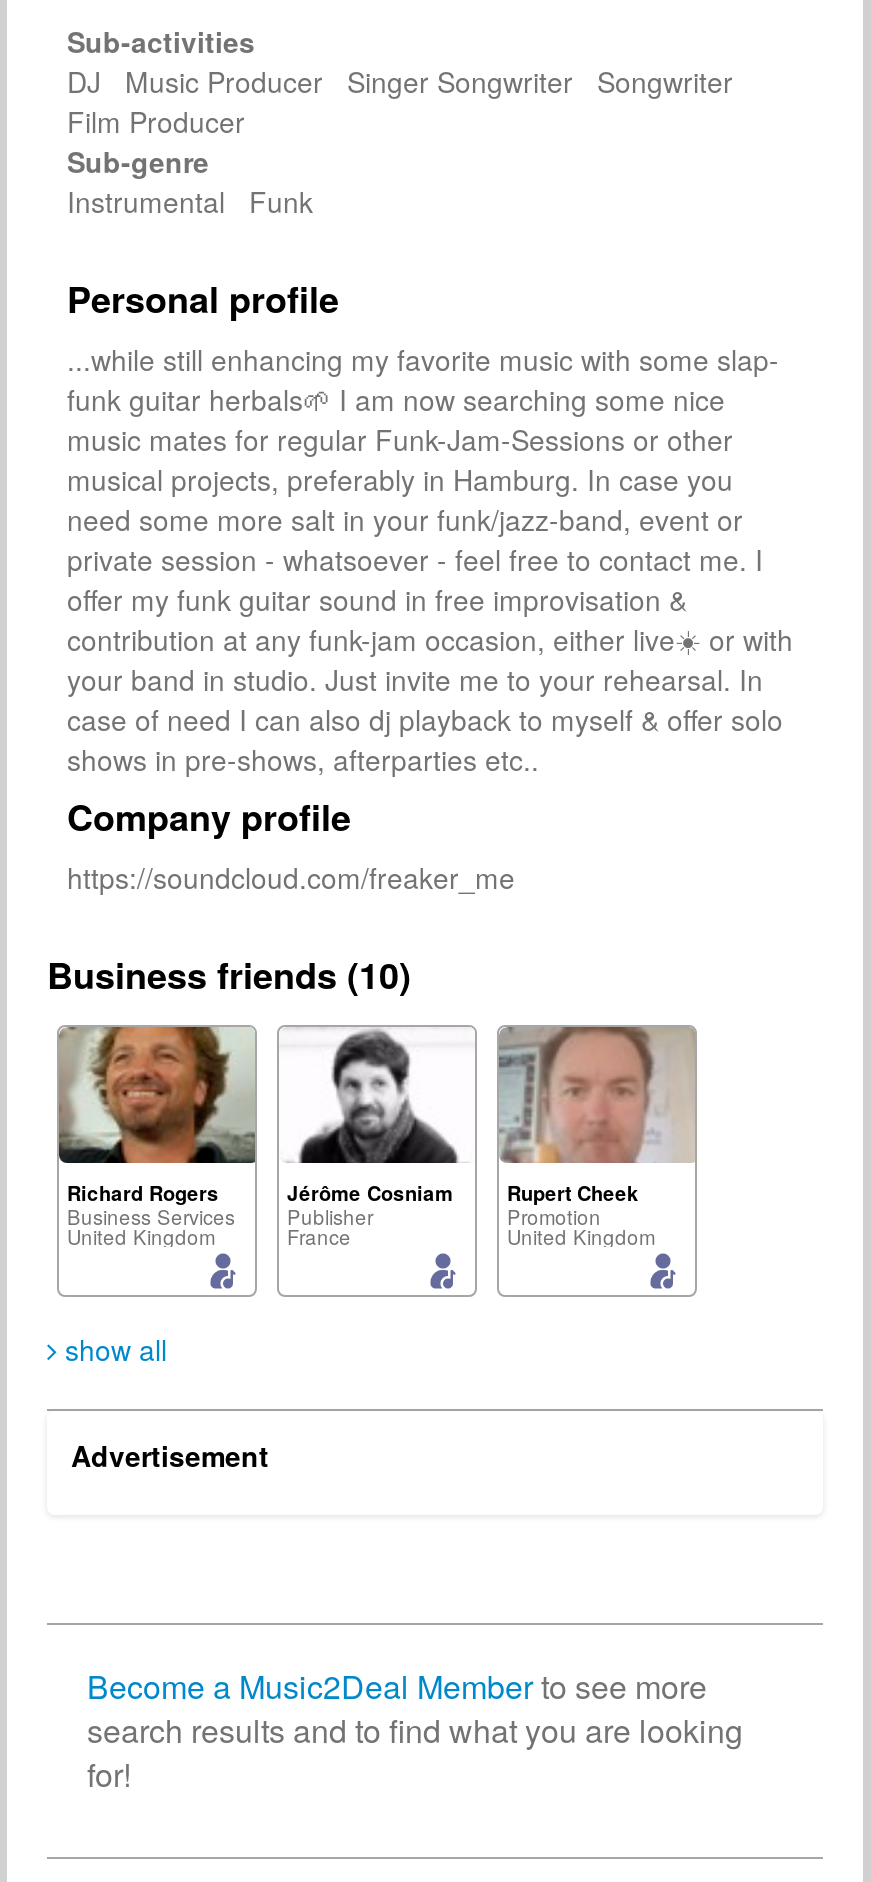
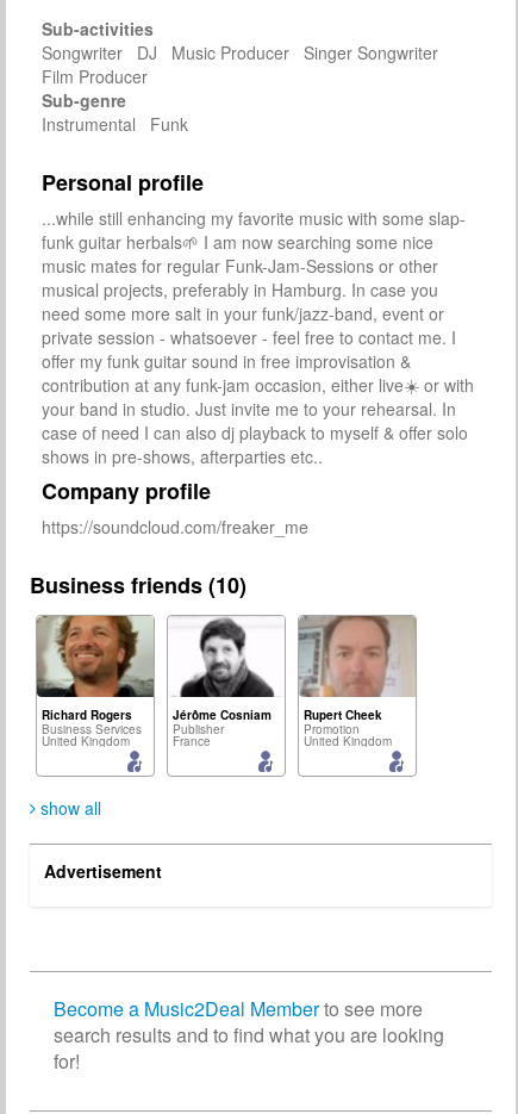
[67,61,749,101] DJ Music Producer Singer Songwriter Songwriter -> [42,41,448,64] Songwriter DJ Music Producer Singer Songwriter

